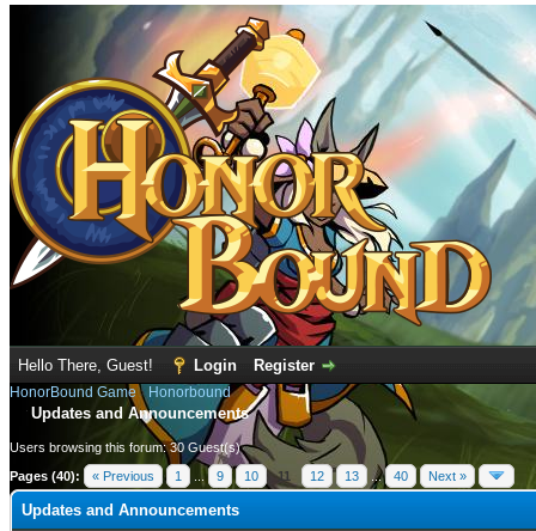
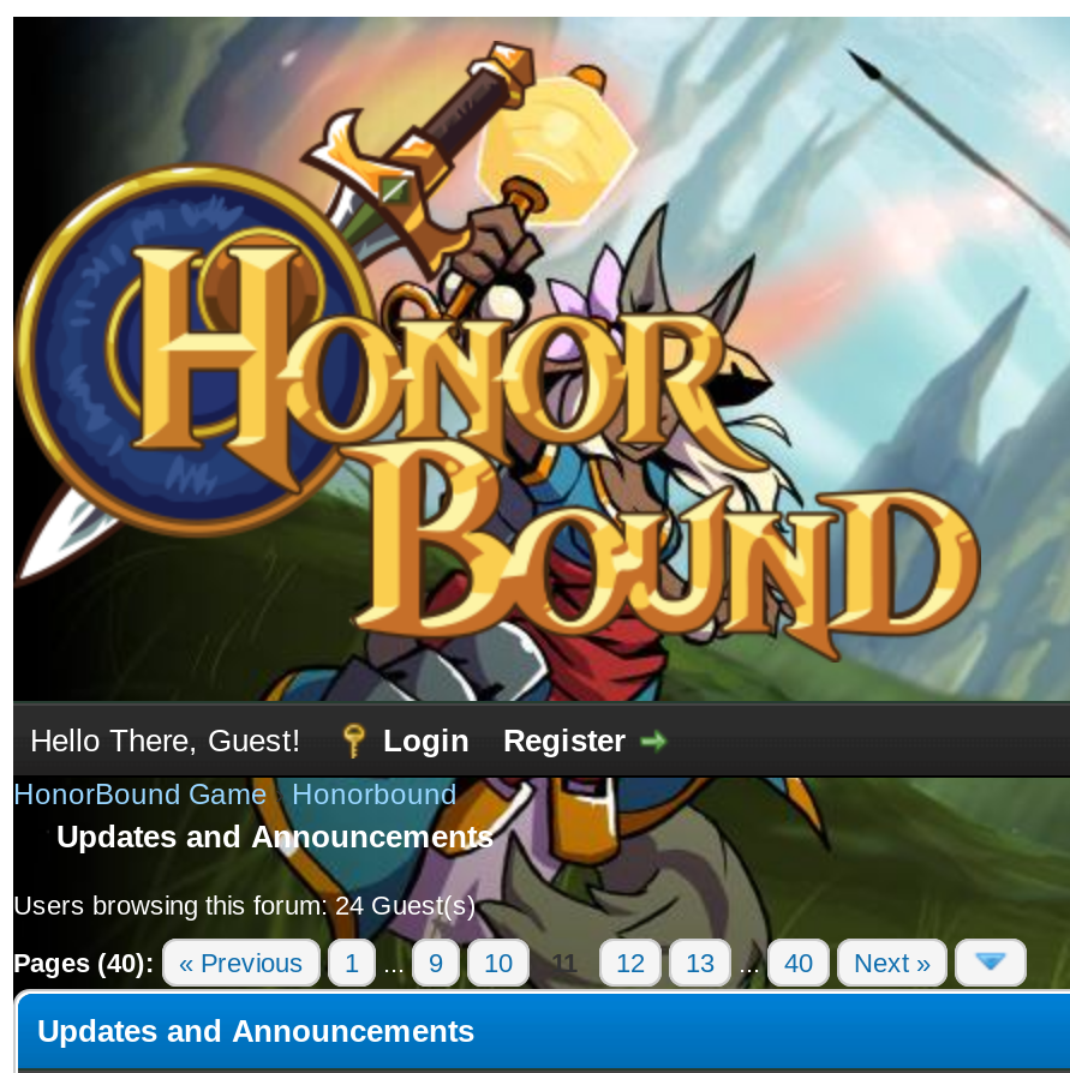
[10,440,240,454] Users browsing this forum: 30 Guest(s) -> [13,891,477,919] Users browsing this forum: 24 Guest(s)

